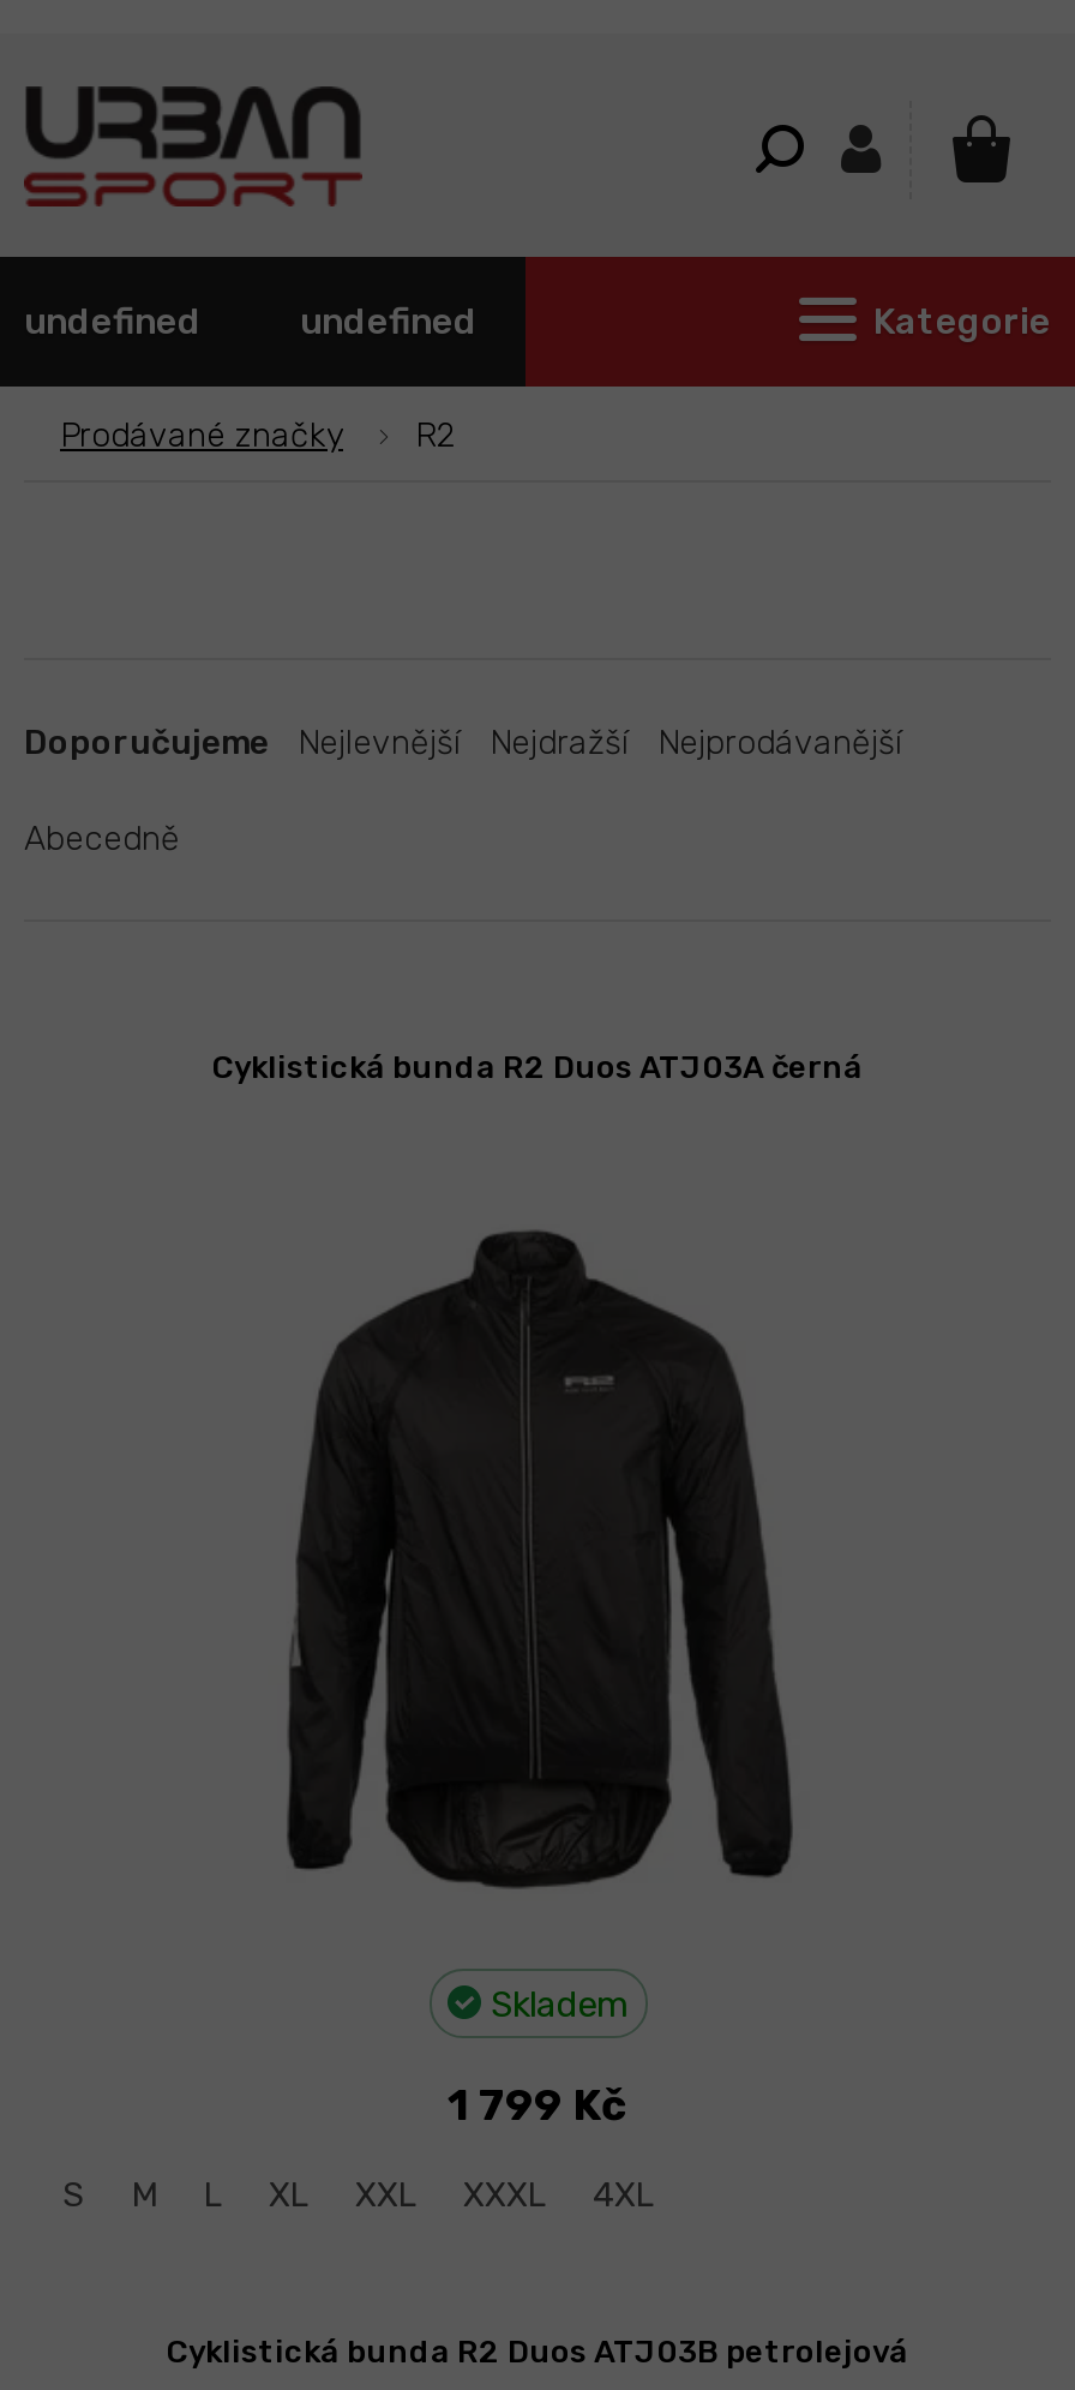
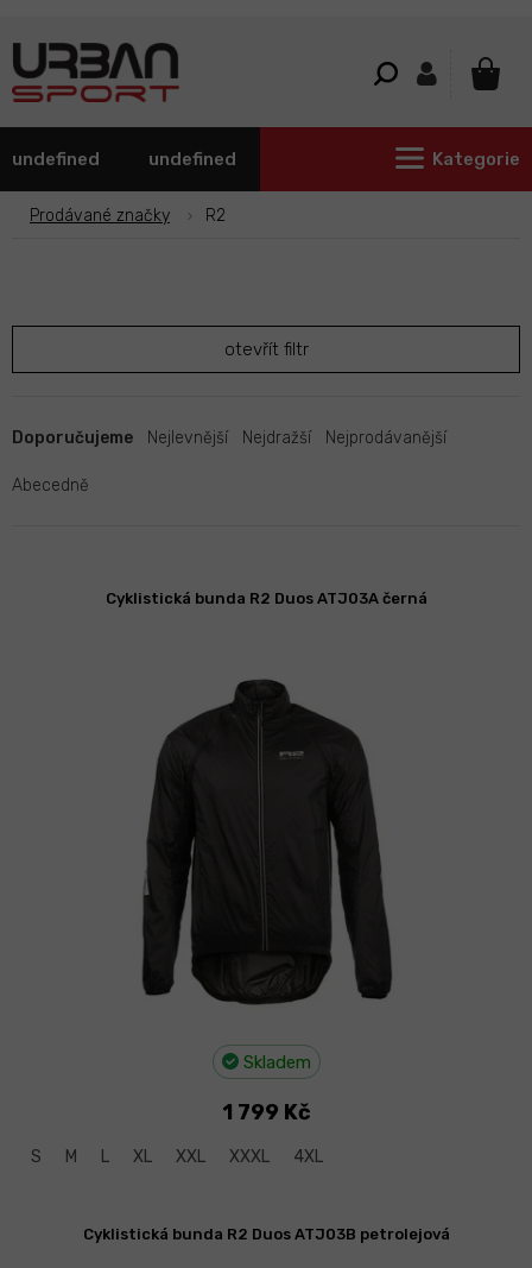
none -> [224,339,308,360] otevřít filtr

